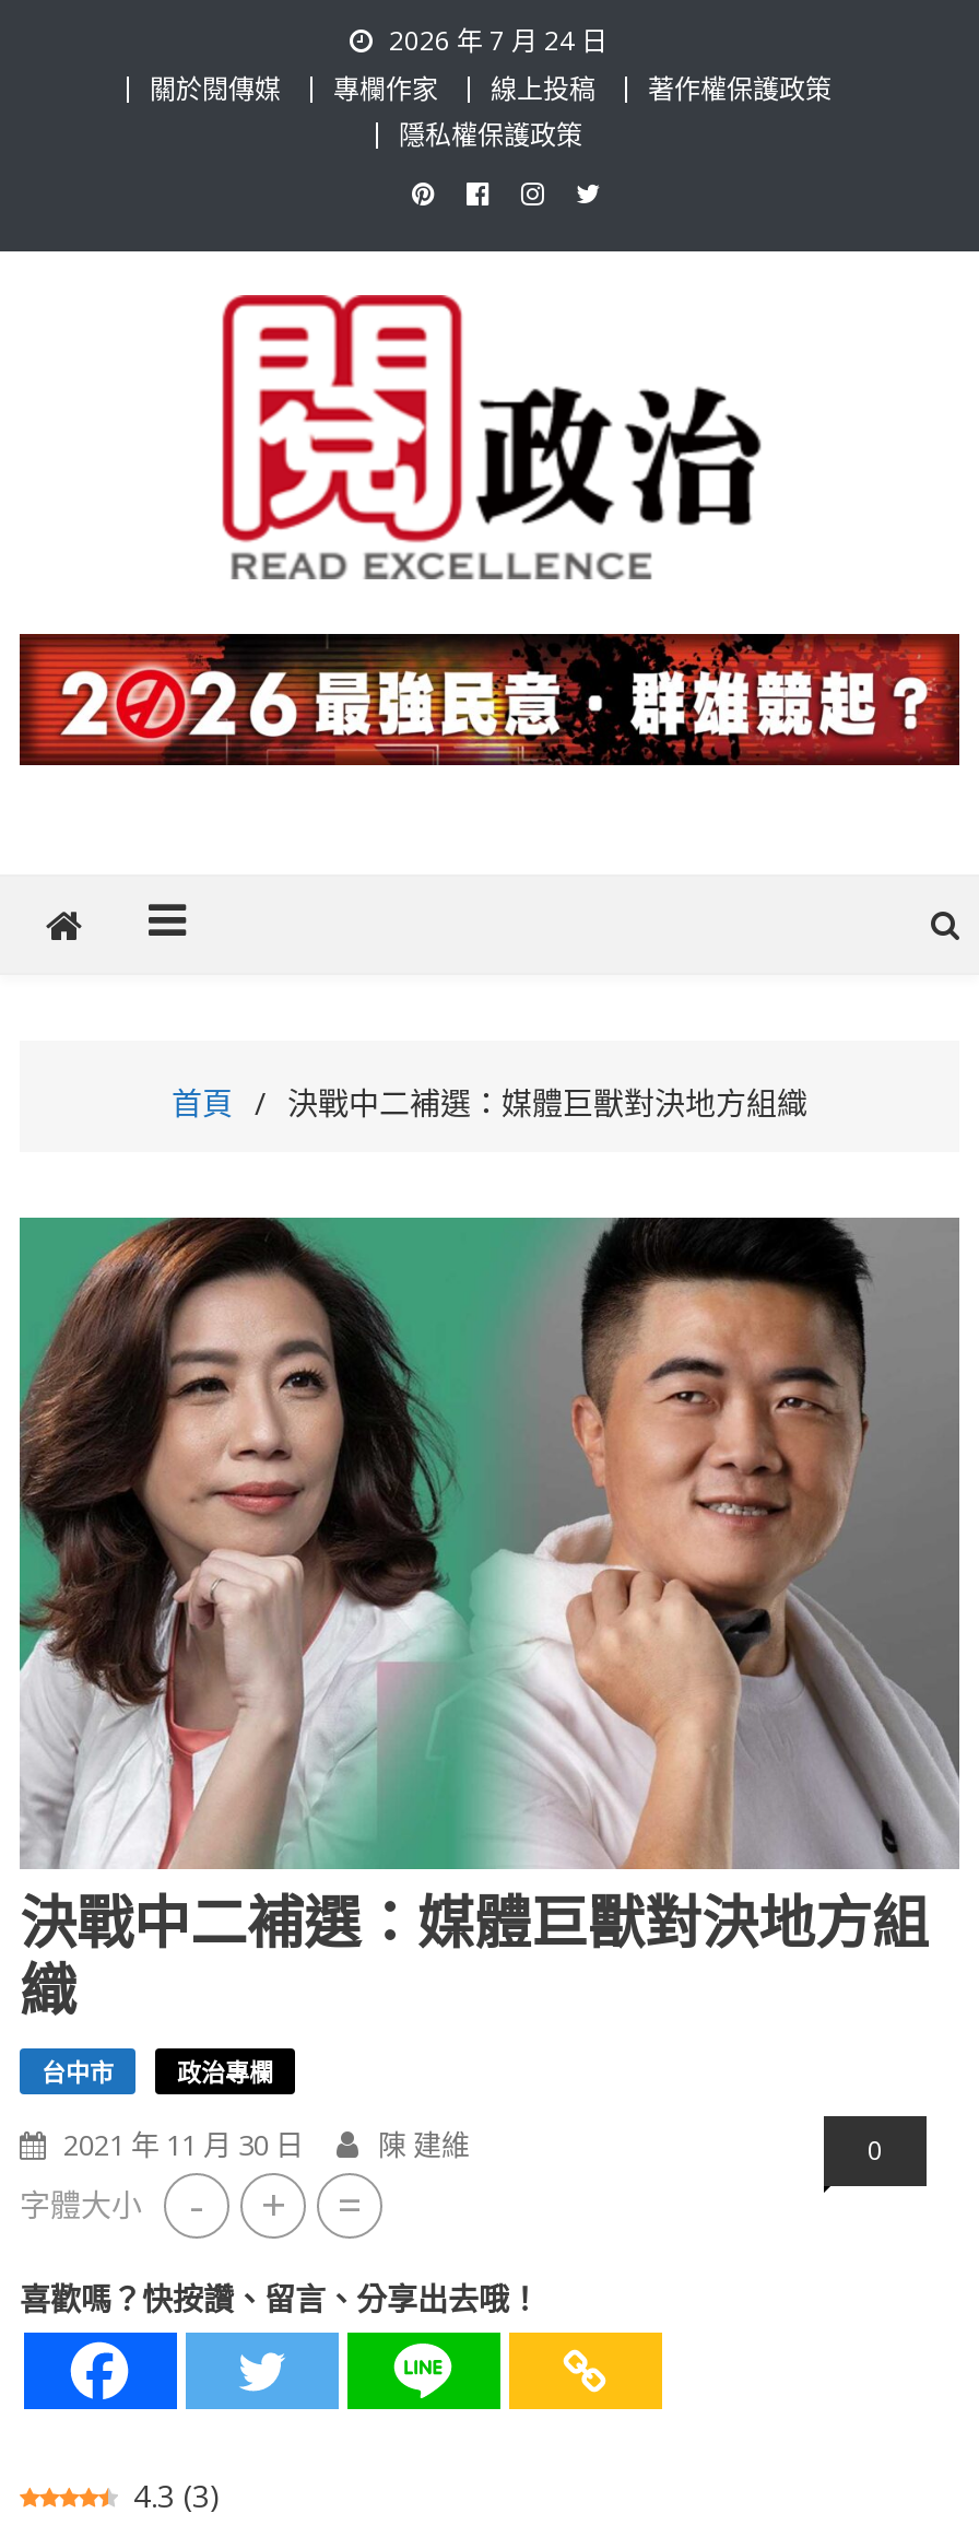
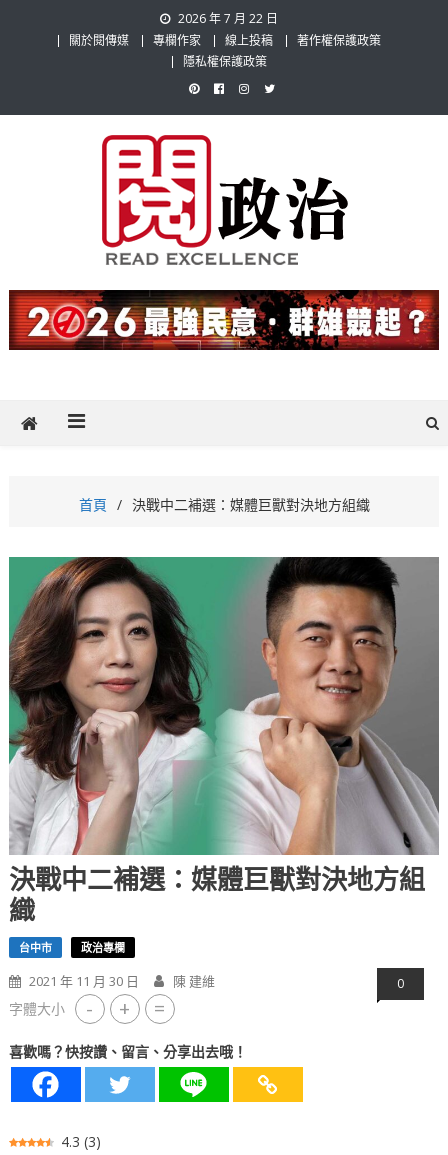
[389,22,608,59] 2026 年 7 月 24 日 -> [178,10,278,27] 2026 年 7 月 22 日

